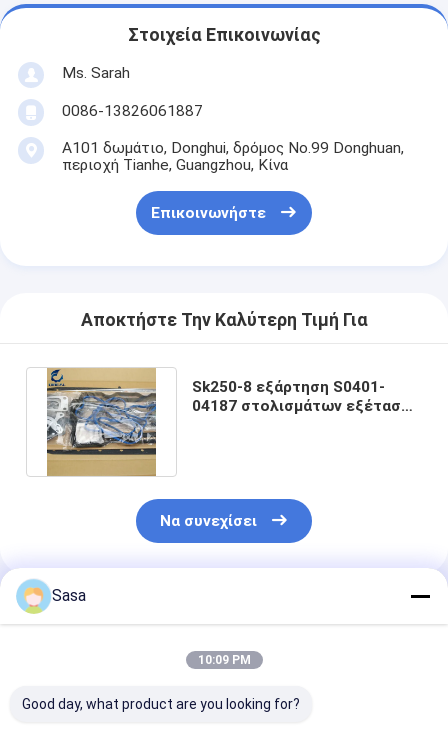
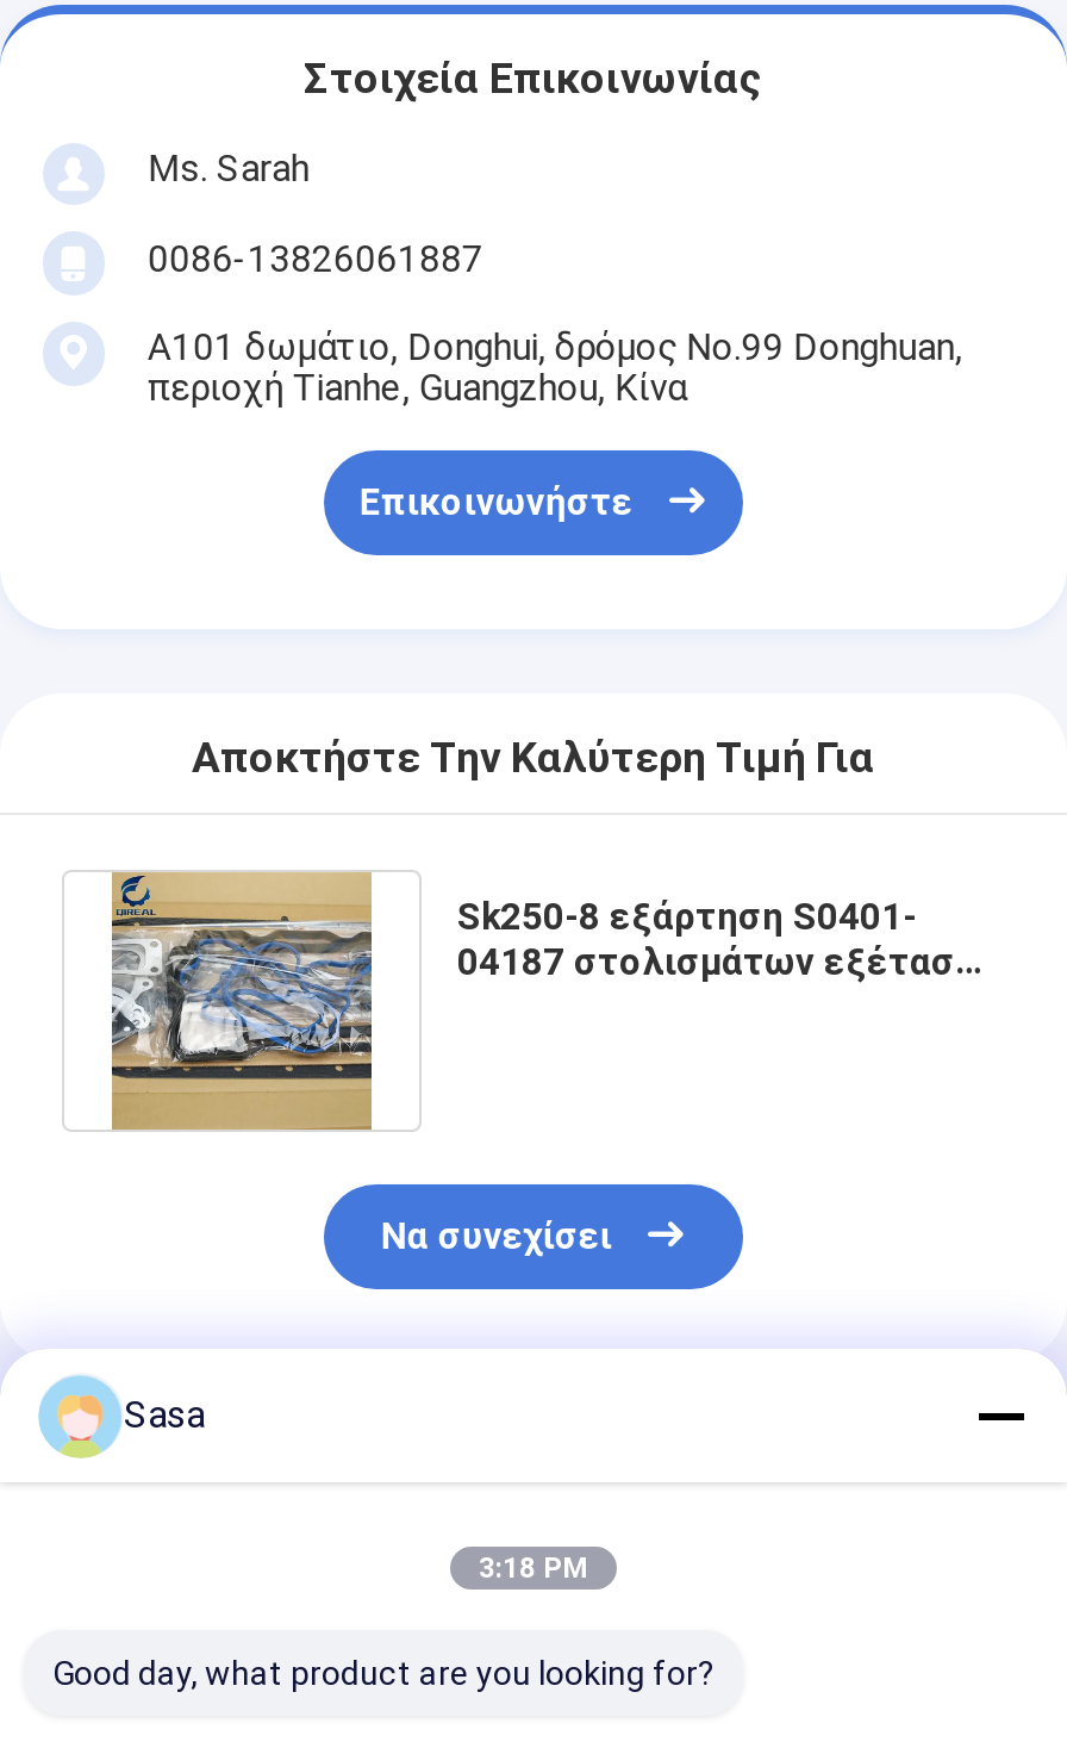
[197,653,250,667] 10:09 PM -> [479,1551,588,1585] 3:18 PM

